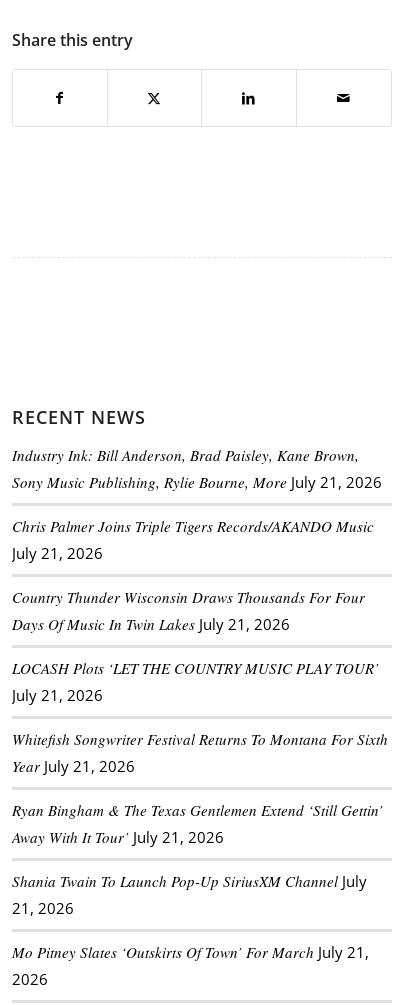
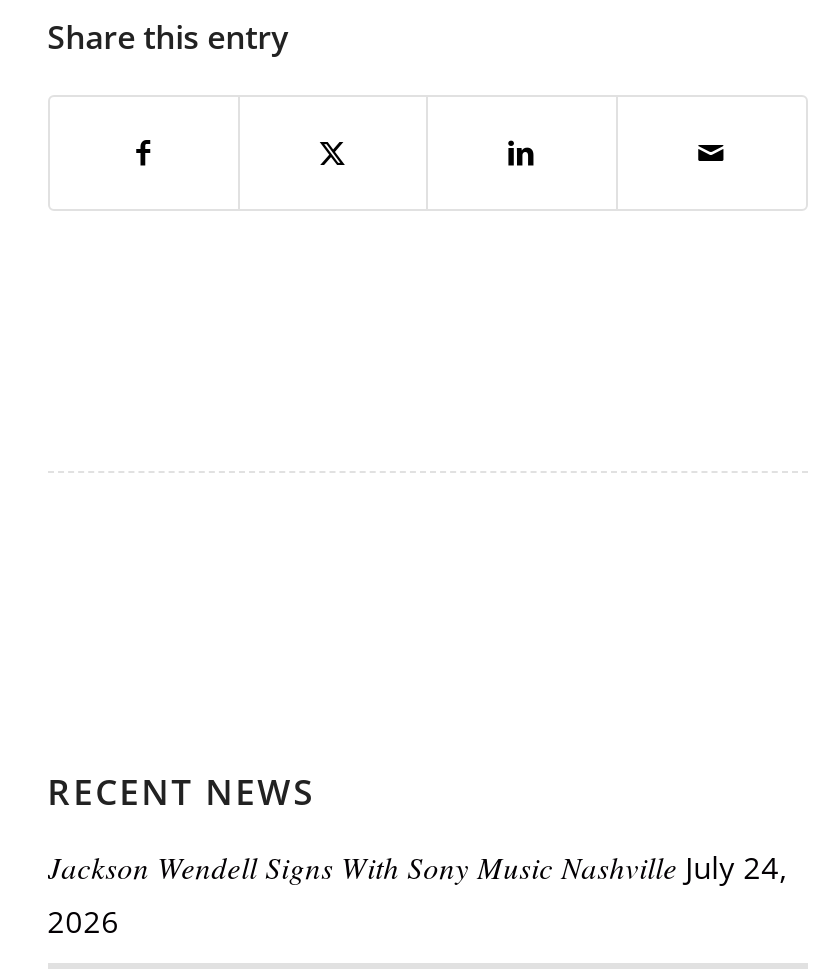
[12,445,388,962] Industry Ink: Bill Anderson, Brad Paisley, Kane Brown, | Sony Music Publishing, Rylie Bourne, More July 21, 2026 | Chris Palmer Joins Triple Tigers Records/AKANDO Music | July 21, 2026 | Country Thunder Wisconsin Draws Thousands For Four | Days Of Music In Twin Lakes July 21, 2026 | LOCASH Plots ‘LET THE COUNTRY MUSIC PLAY TOUR’ | July 21, 2026 | Whitefish Songwriter Festival Returns To Montana For Sixth | Year July 21, 2026 | Ryan Bingham & The Texas Gentlemen Extend ‘Still Gettin’ | Away With It Tour’ July 21, 2026 | Shania Twain To Launch Pop-Up SiriusXM Channel July | 21, 2026 | Mo Pitney Slates ‘Outskirts Of Town’ For March July 21, -> [47,847,787,887] Jackson Wendell Signs With Sony Music Nashville July 24,

